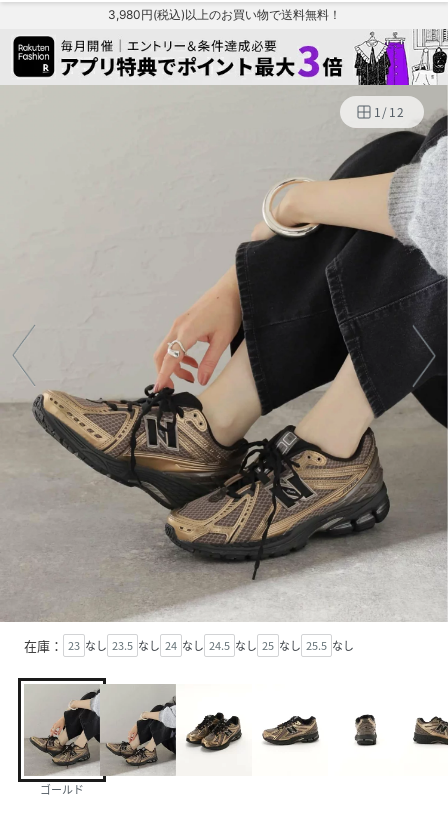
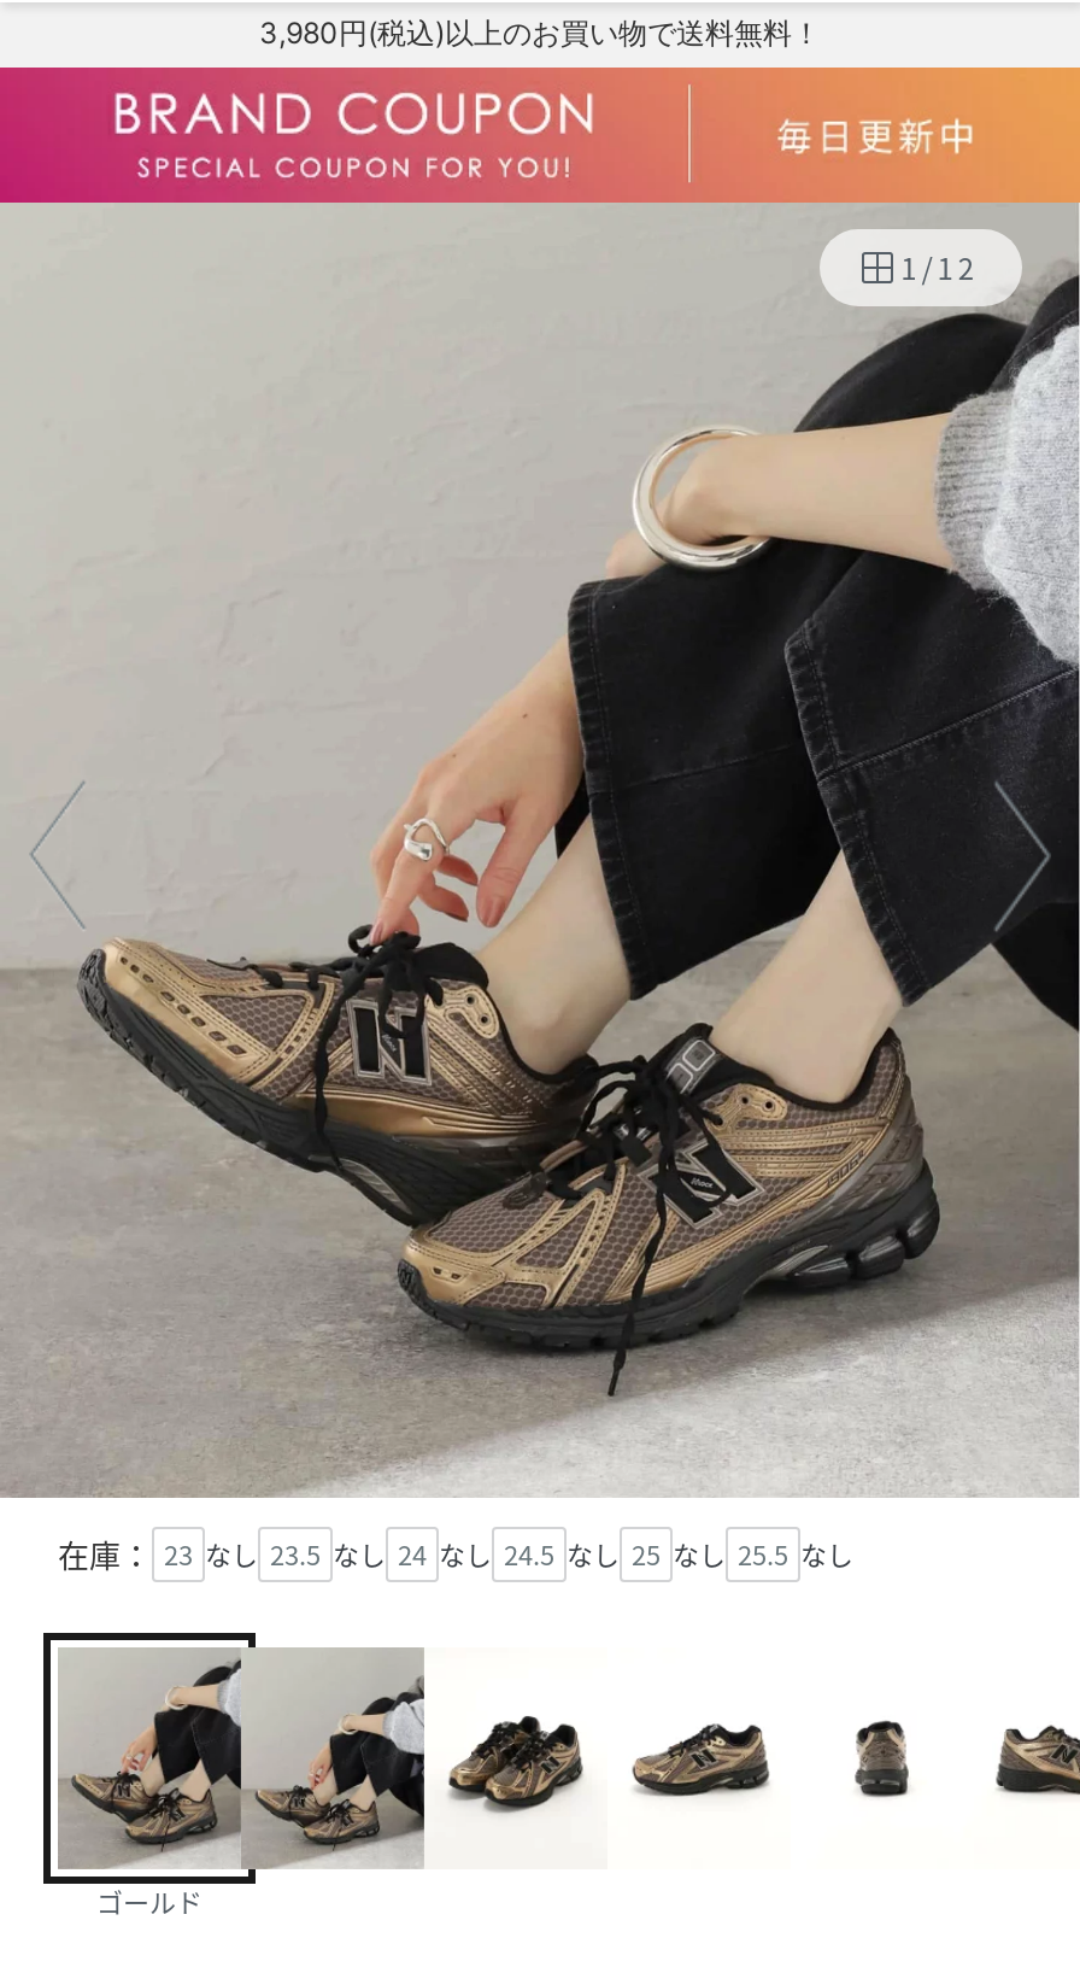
[3,28,445,86] [image] -> [7,65,1073,205] [image]

